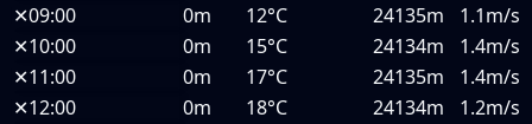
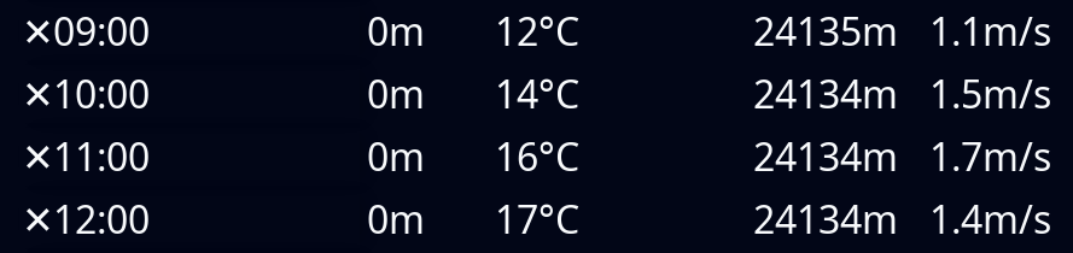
[246,34,520,60] 15°C | 24134m 1.4m/s -> [495,69,1052,122] 14°C | 24134m 1.5m/s
[246,64,520,90] 17°C | 24135m 1.4m/s -> [495,131,1052,184] 16°C | 24134m 1.7m/s
[246,95,520,121] 18°C | 24134m 1.2m/s -> [495,194,1052,247] 17°C | 24134m 1.4m/s

